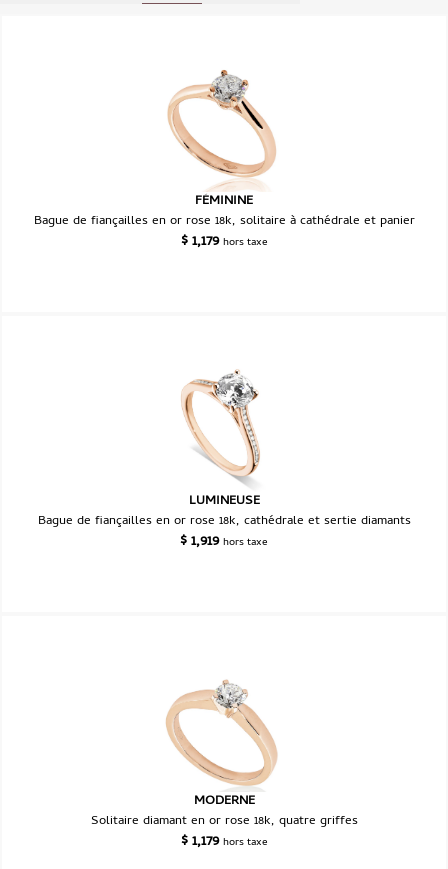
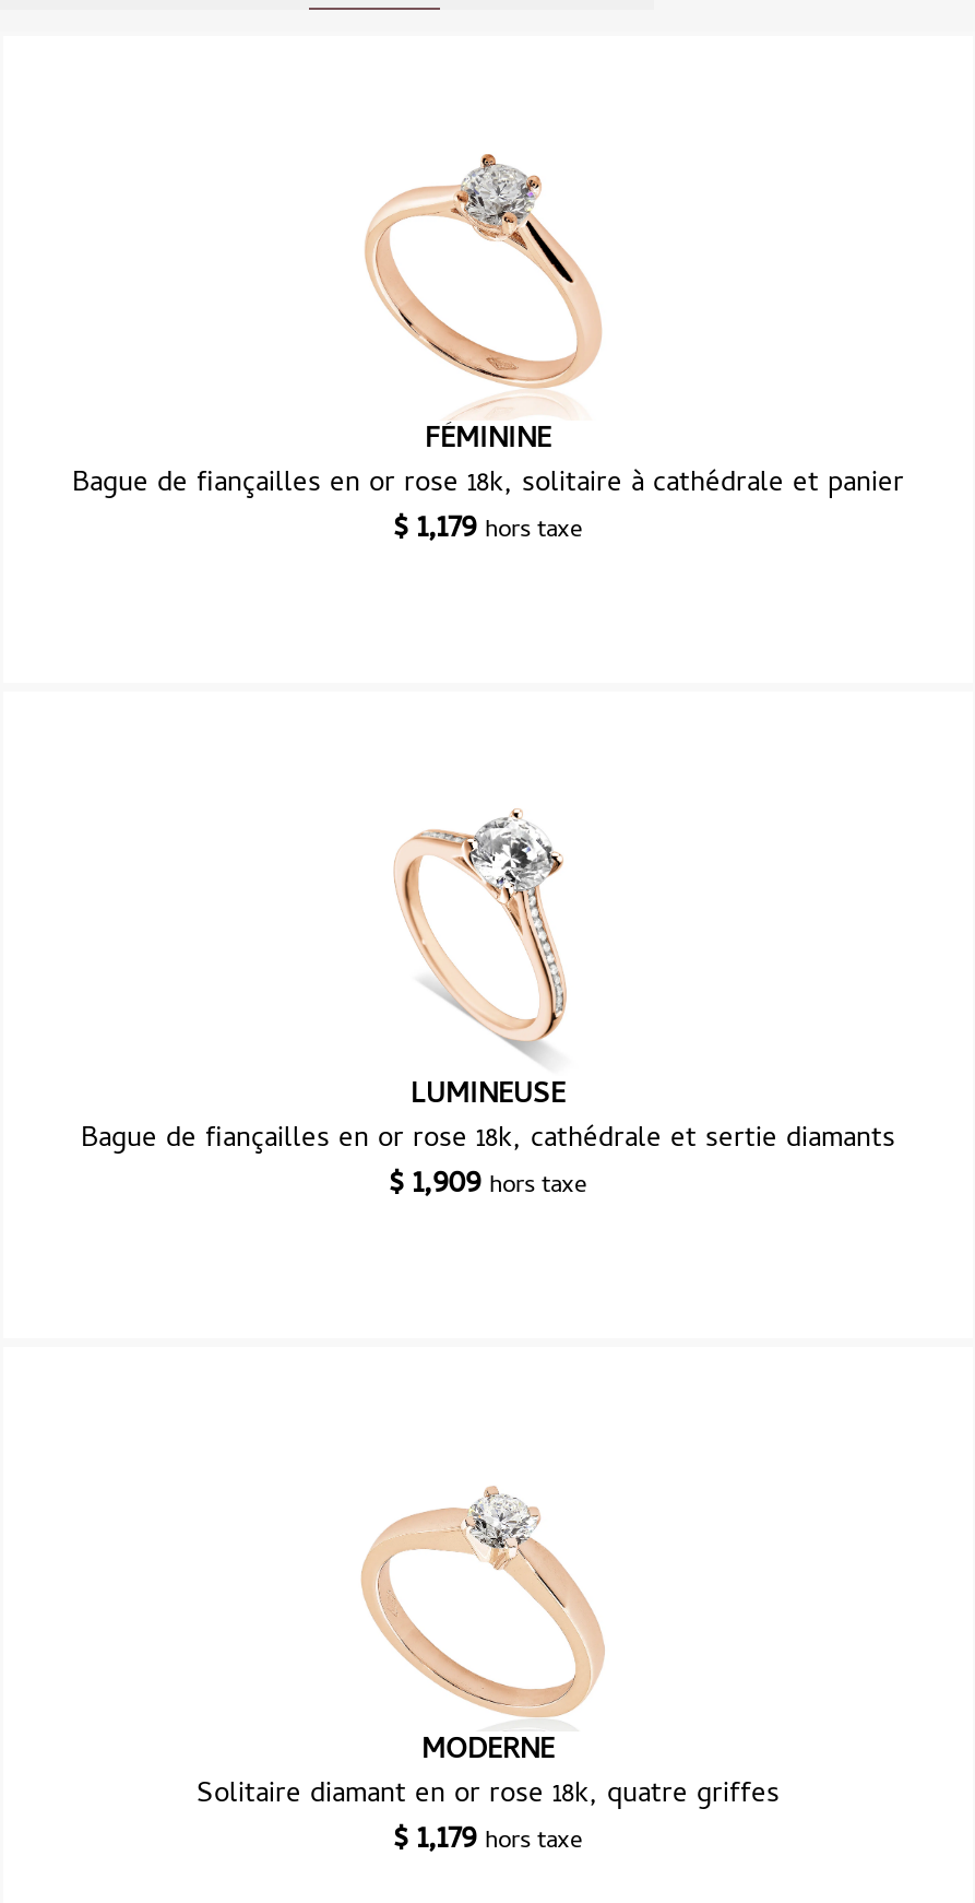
[180,530,268,554] $1,919 hors taxe -> [389,1160,587,1212] $1,909 hors taxe

